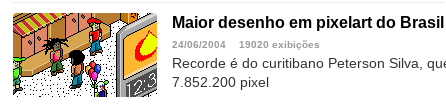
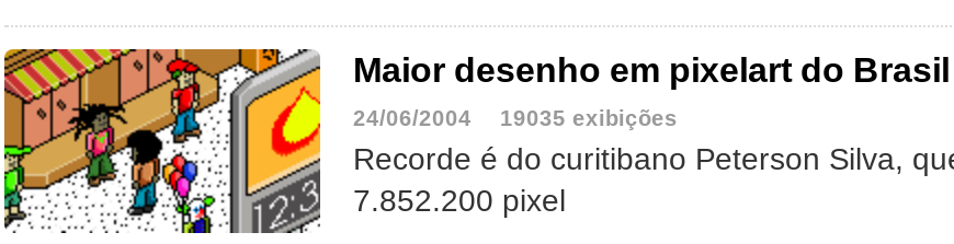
[172,39,320,50] 24/06/2004 19020 exibições -> [353,107,678,131] 24/06/2004 19035 exibições

